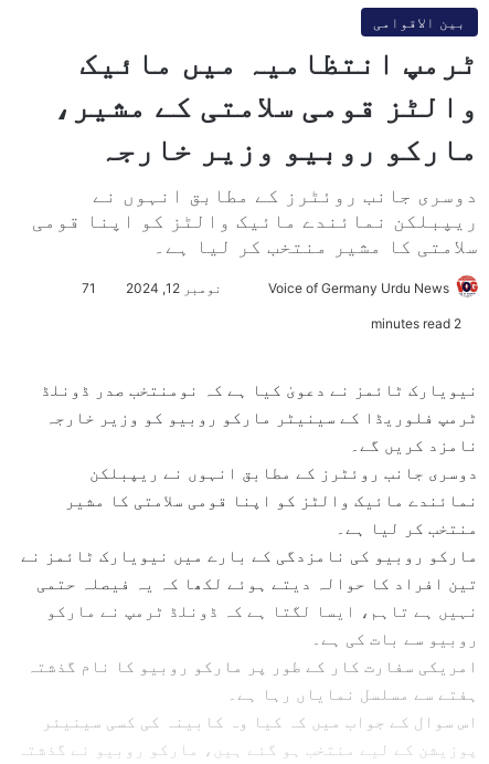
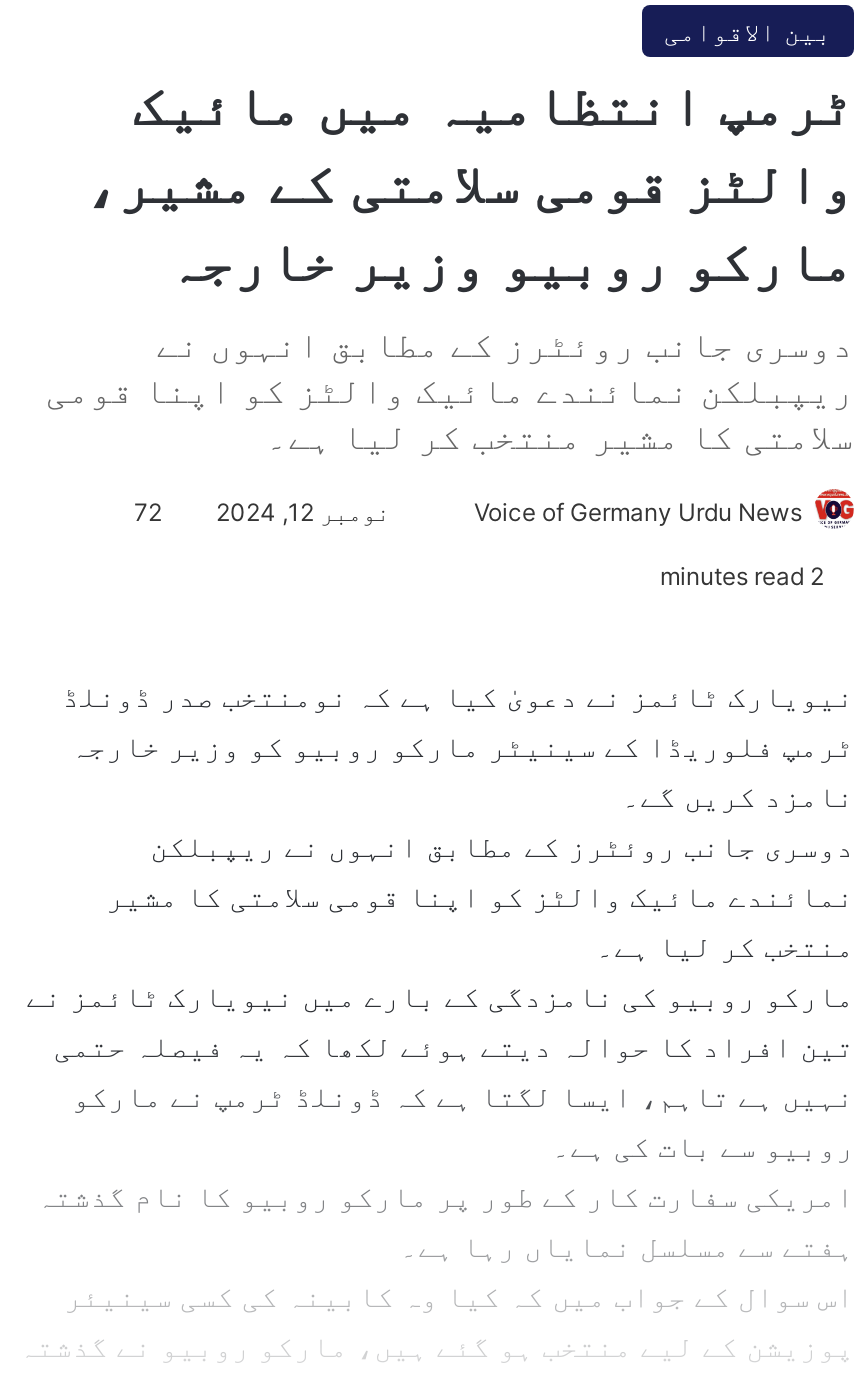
[82,280,96,296] 71 -> [134,497,162,527] 72

